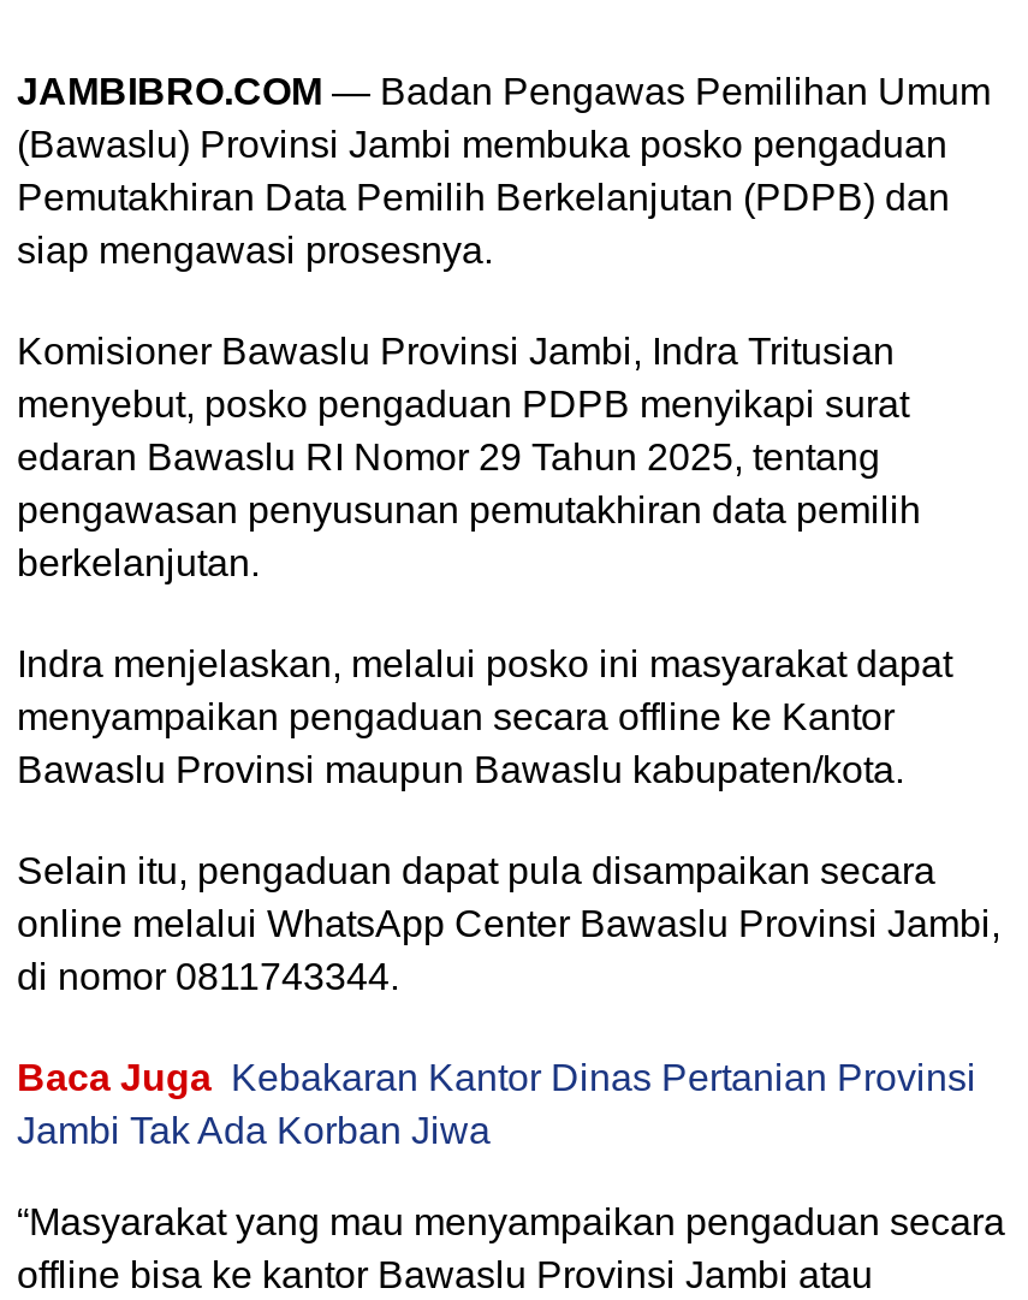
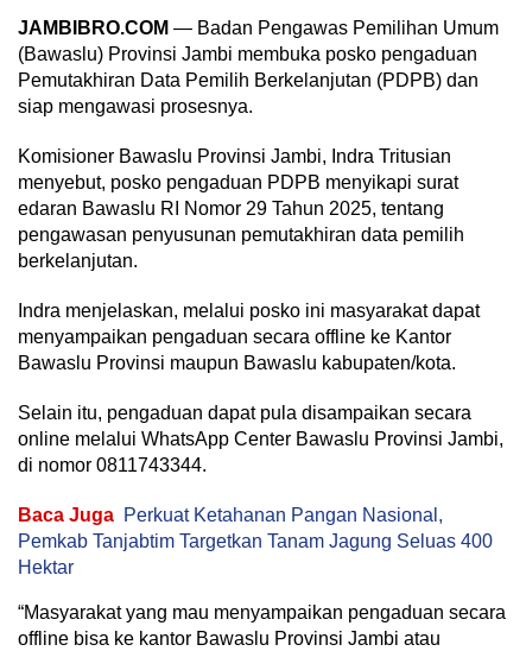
[17,1056,976,1150] Baca Juga Kebakaran Kantor Dinas Pertanian Provinsi | Jambi Tak Ada Korban Jiwa -> [18,504,493,577] Baca Juga Perkuat Ketahanan Pangan Nasional, | Pemkab Tanjabtim Targetkan Tanam Jagung Seluas 400 | Hektar

